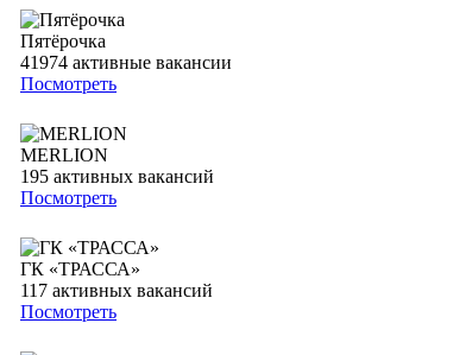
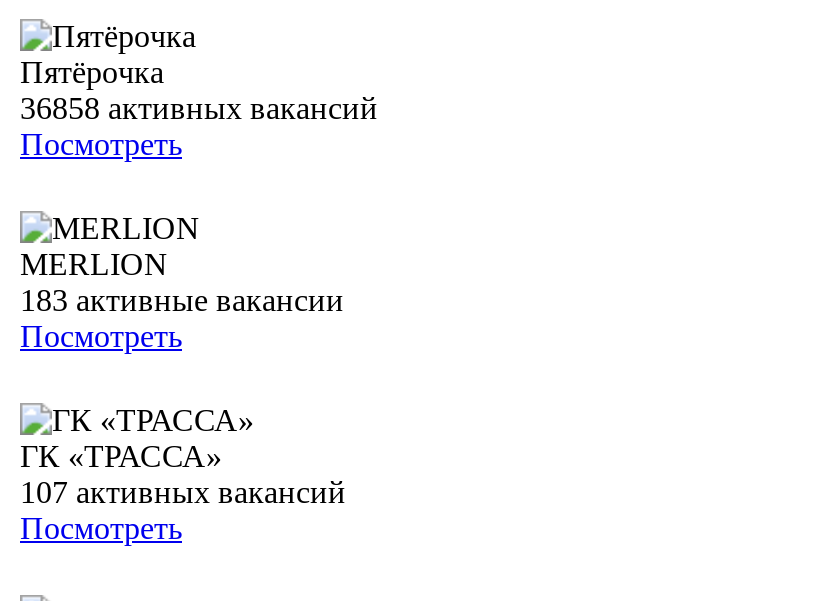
[20,53,232,73] 41974 активные вакансии -> [20,92,378,126] 36858 активных вакансий
[20,167,214,187] 195 активных вакансий -> [20,284,344,318] 183 активные вакансии
[20,281,213,301] 117 активных вакансий -> [20,476,346,510] 107 активных вакансий

